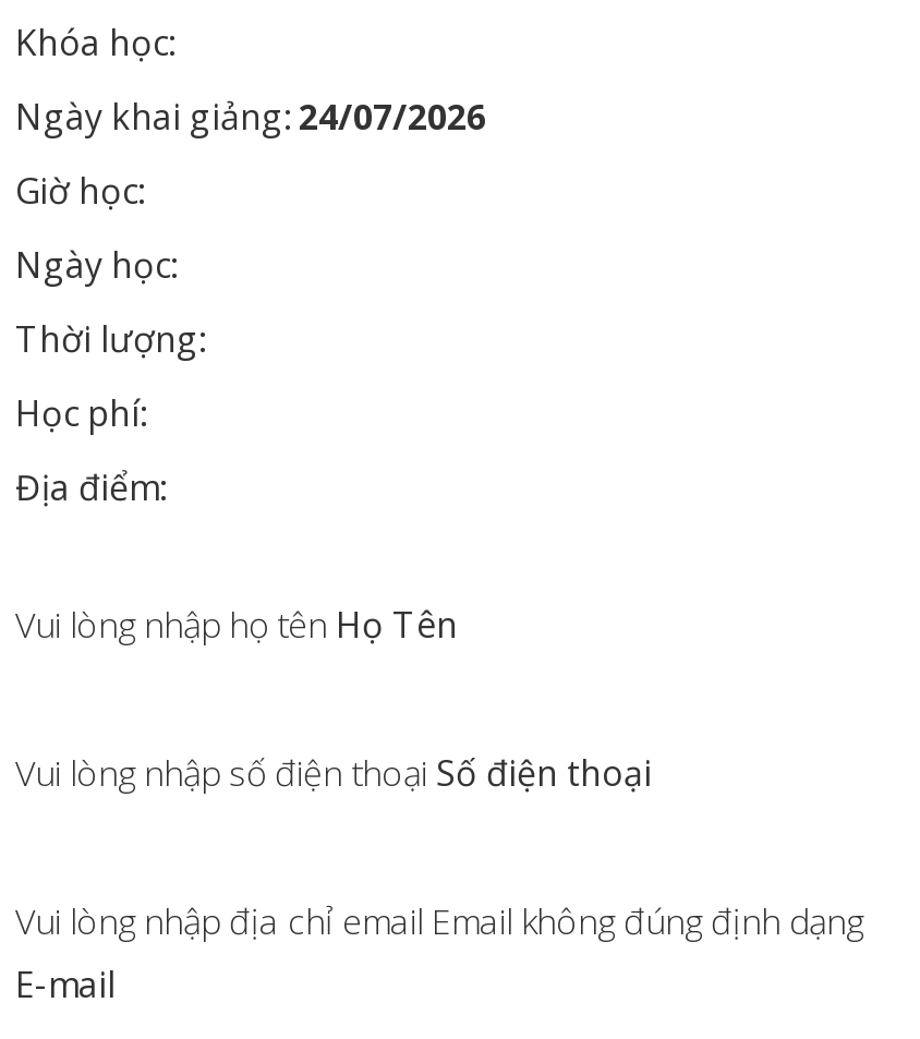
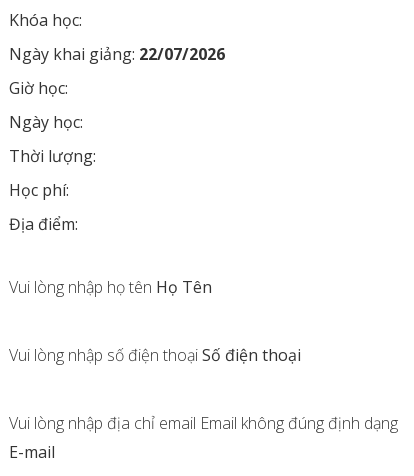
[15,93,486,141] Ngày khai giảng: 24/07/2026 -> [9,43,225,65] Ngày khai giảng: 22/07/2026

